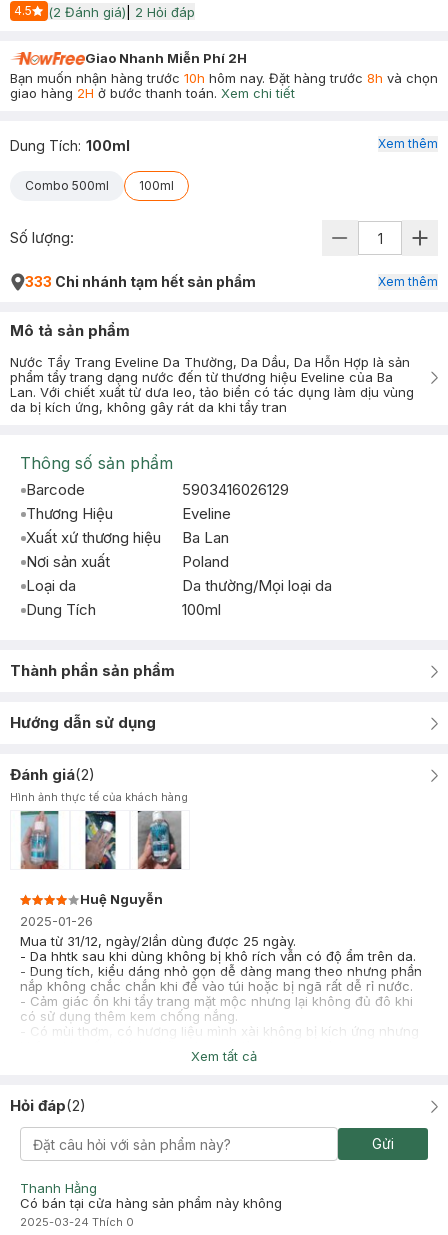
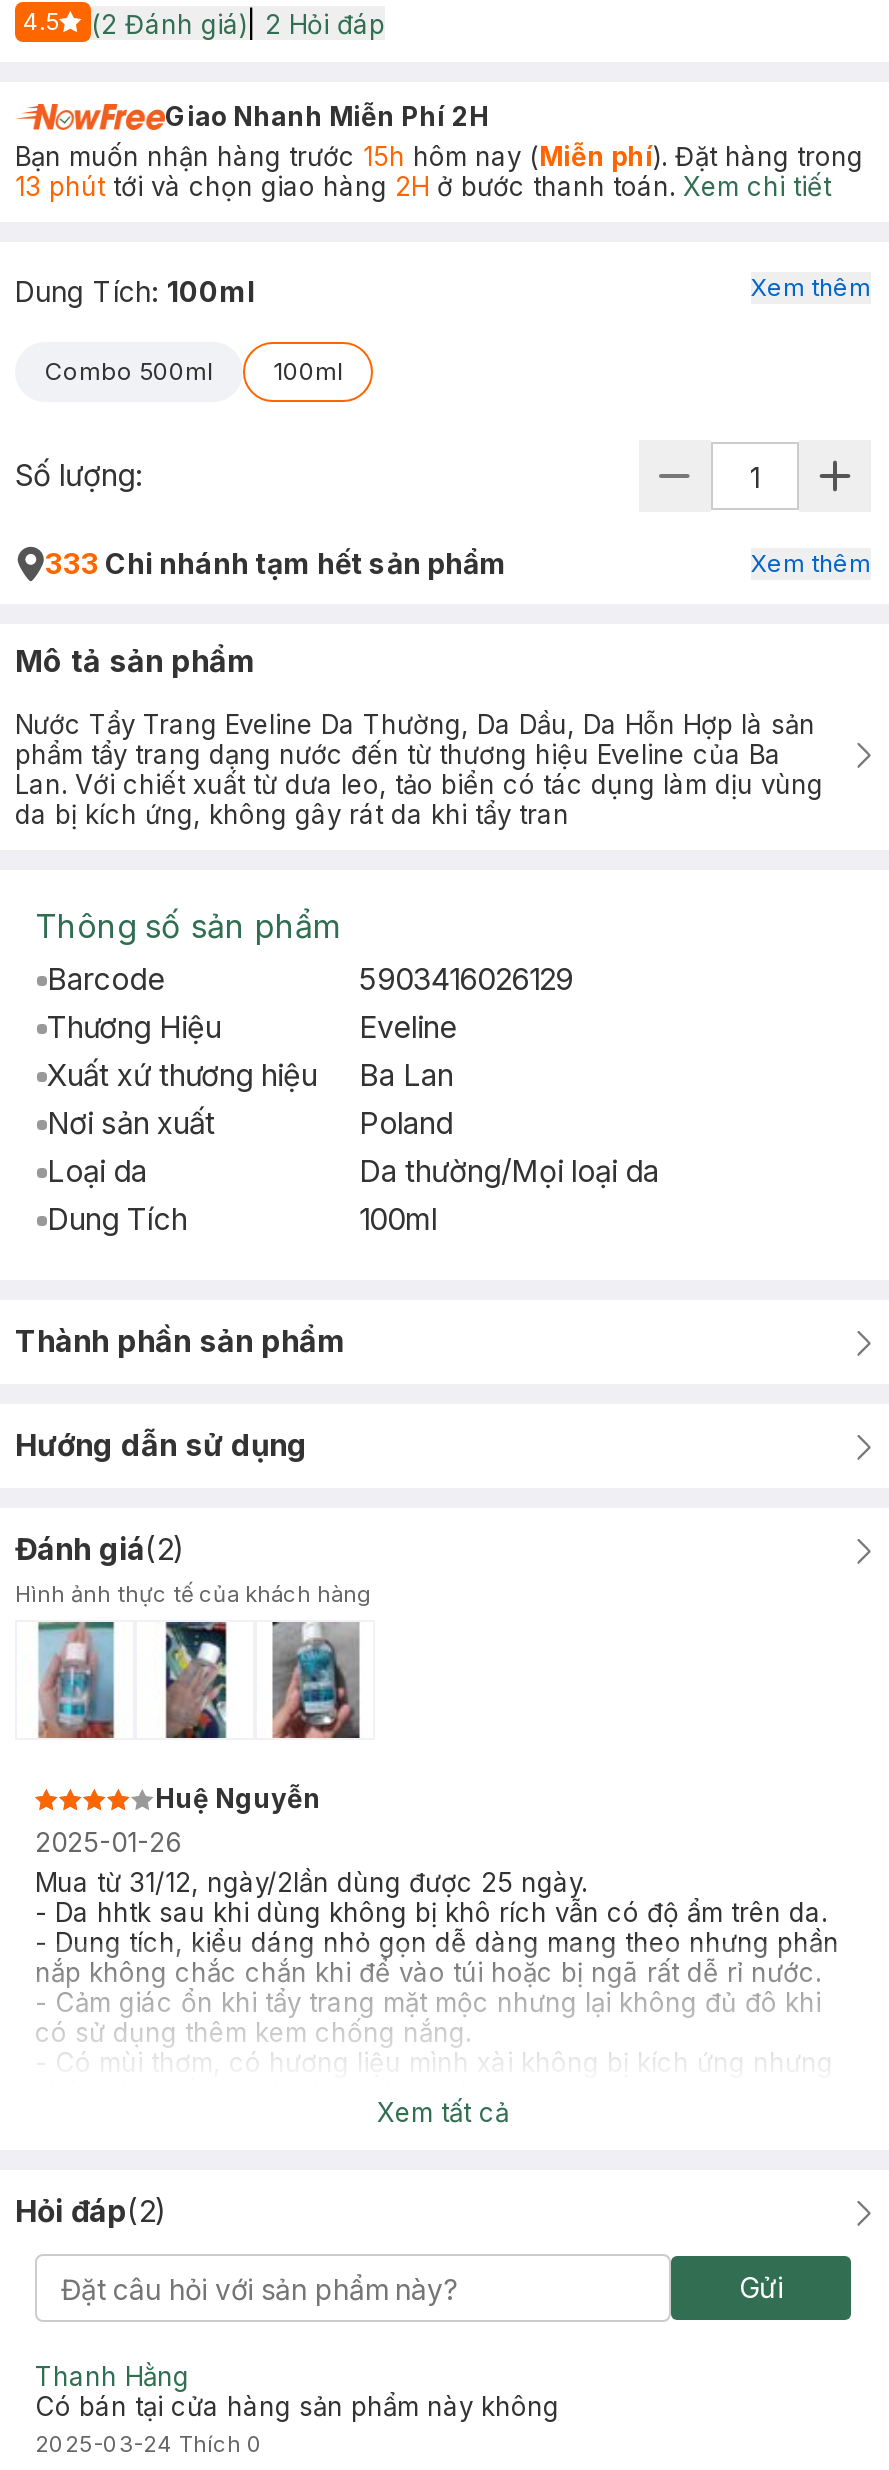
[10,70,438,101] Bạn muốn nhận hàng trước 10h hôm nay. Đặt hàng trước 8h và chọn | giao hàng 2H ở bước thanh toán. Xem chi tiết -> [15,140,863,202] Bạn muốn nhận hàng trước 15h hôm nay (Miễn phí). Đặt hàng trong | 13 phút tới và chọn giao hàng 2H ở bước thanh toán. Xem chi tiết

